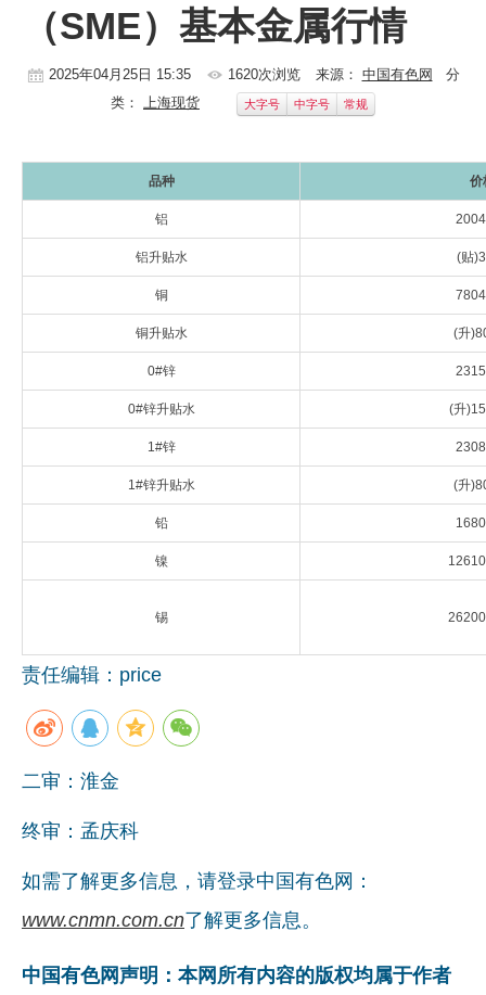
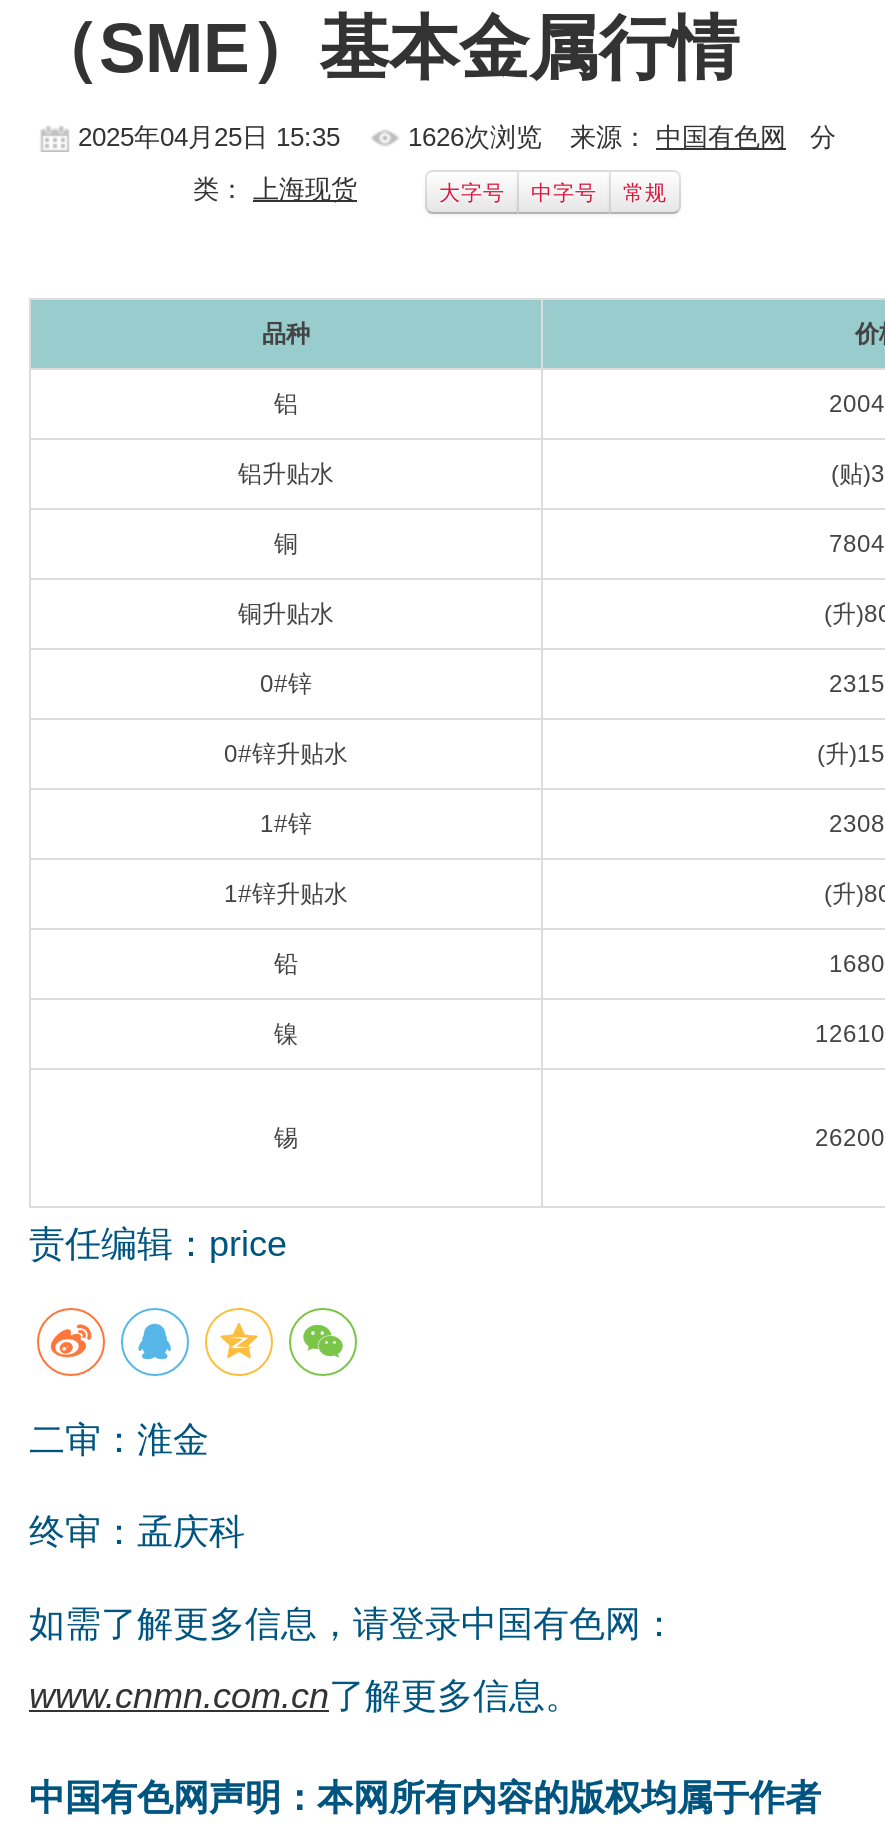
[227,66,300,82] 1620次浏览 -> [408,122,542,152] 1626次浏览

